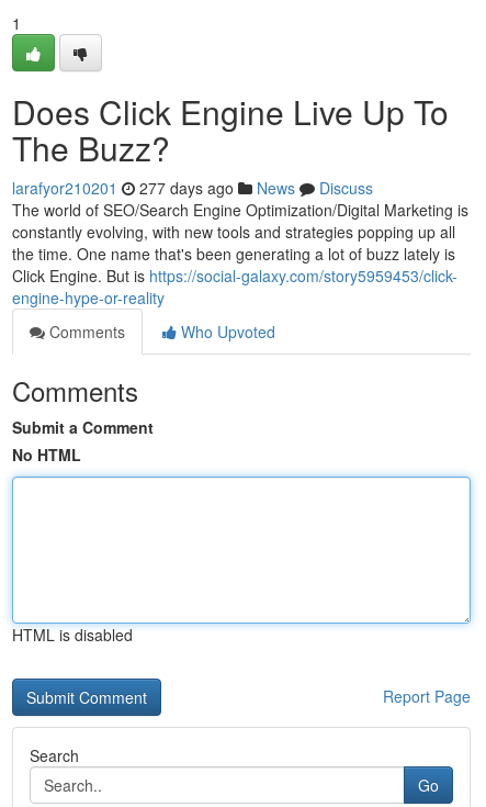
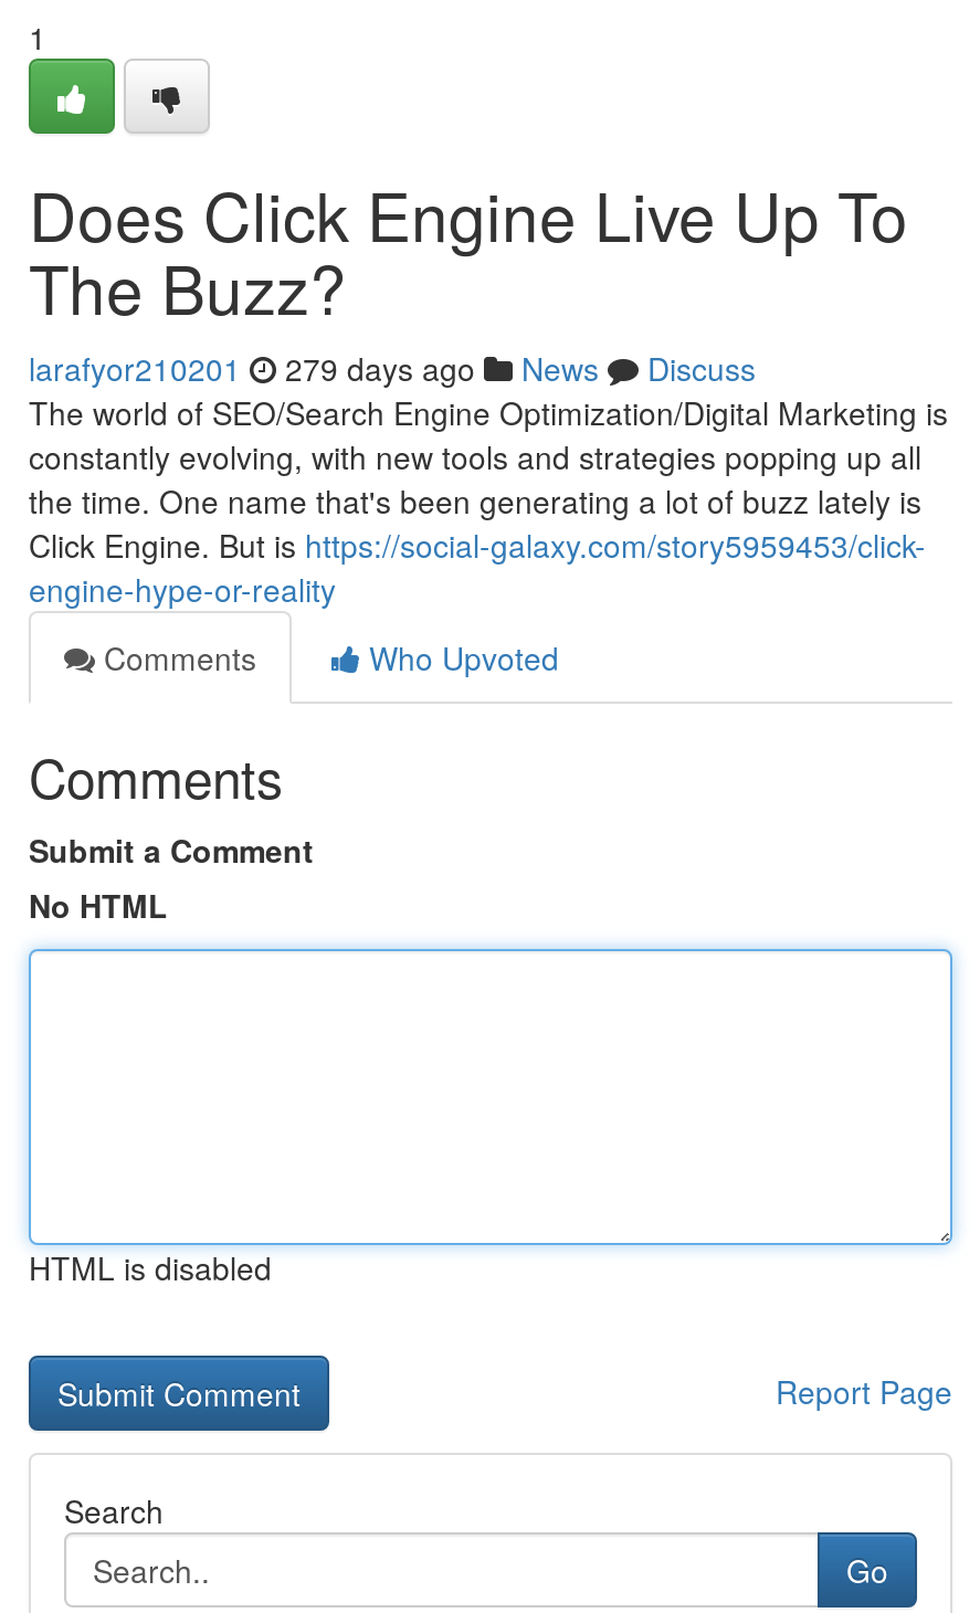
[12,177,373,199] larafyor210201 277 days ago News Discuss -> [29,346,756,390] larafyor210201 279 days ago News Discuss

